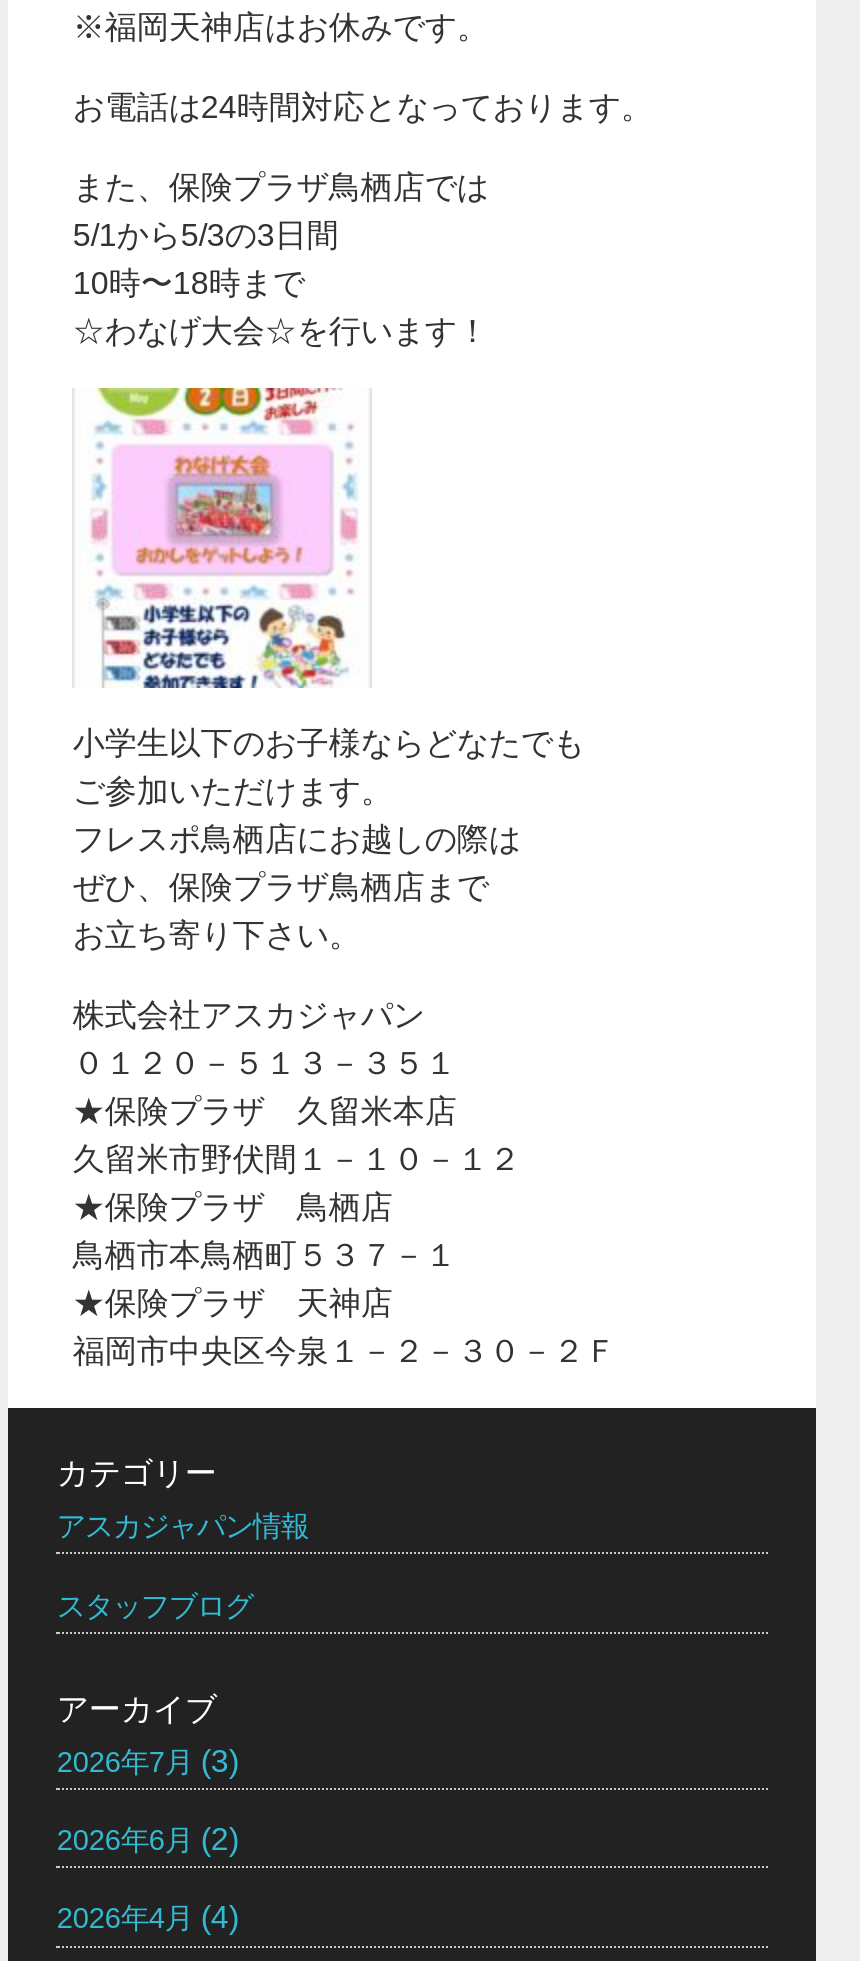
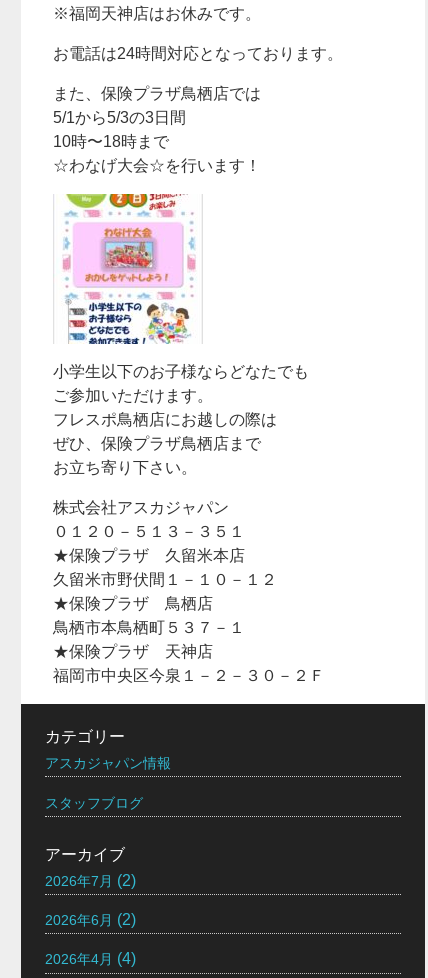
[57,1744,239,1778] 2026年7月(3) -> [45,872,136,889] 2026年7月(2)

